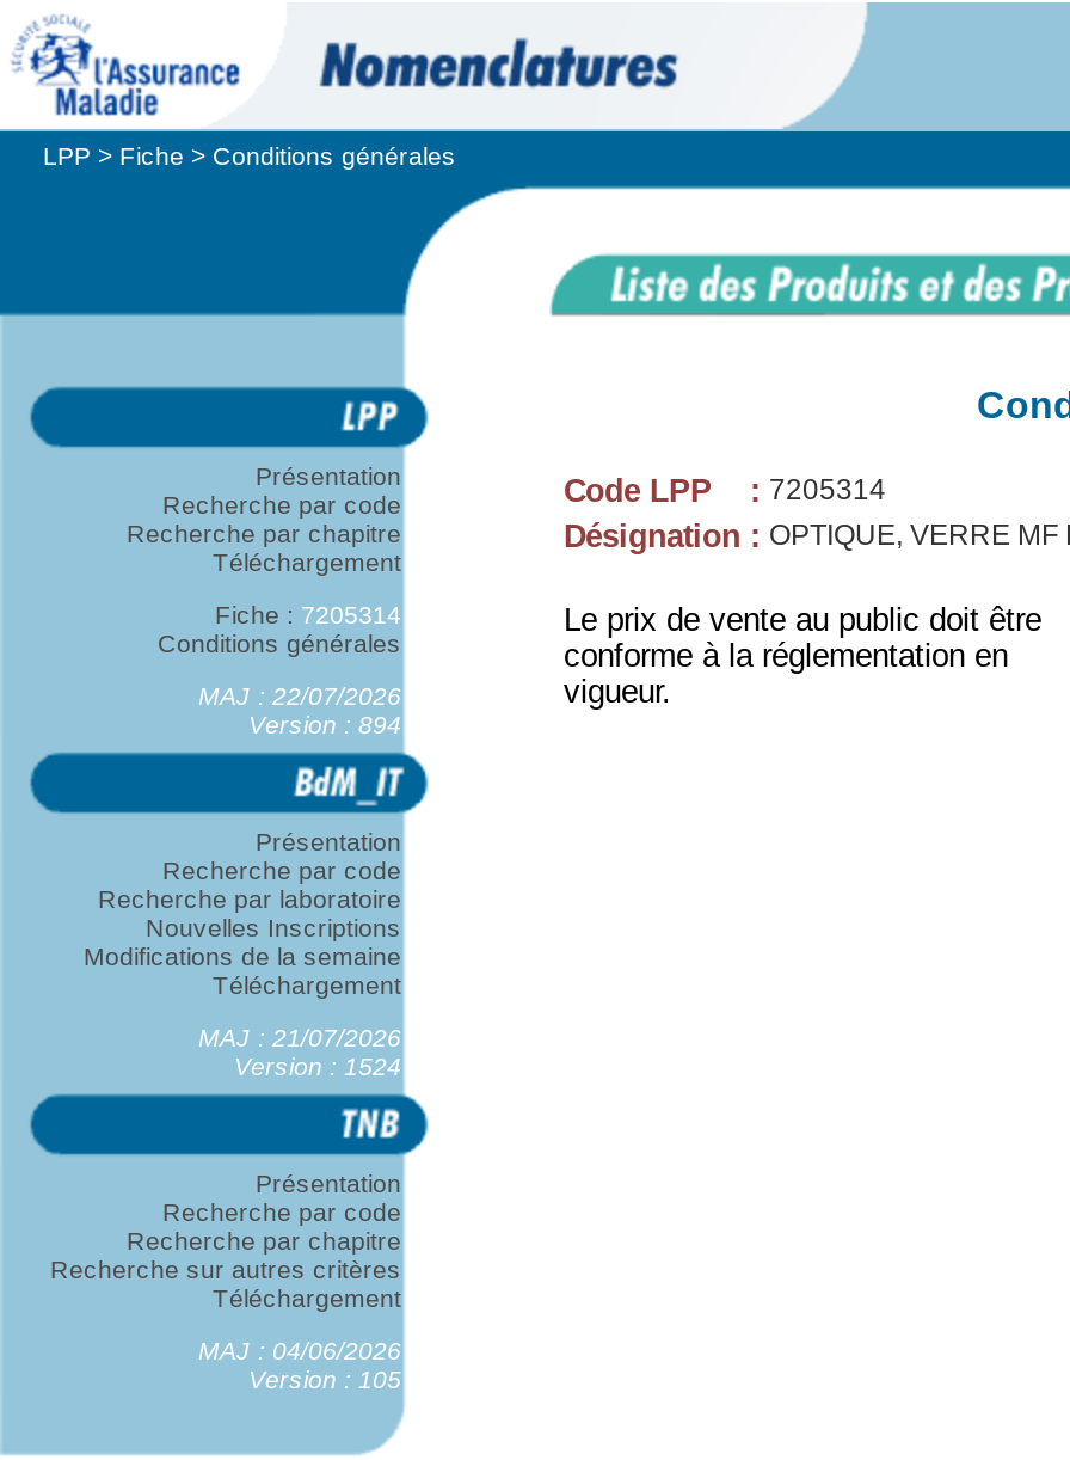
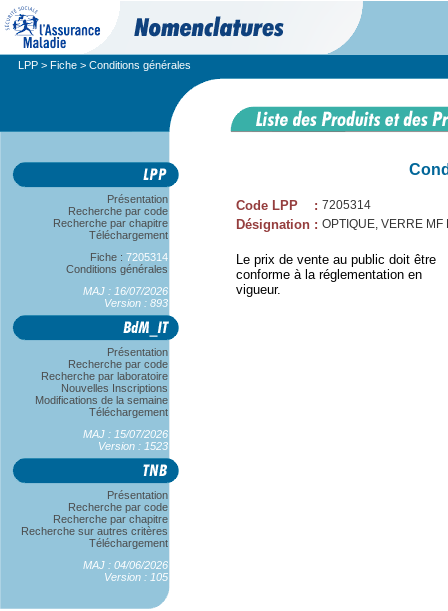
[198,681,401,710] MAJ : 22/07/2026 -> [83,285,168,297] MAJ : 16/07/2026
[248,710,401,738] Version : 894 -> [104,297,168,309] Version : 893
[198,1023,401,1051] MAJ : 21/07/2026 -> [83,428,168,440] MAJ : 15/07/2026
[234,1051,401,1080] Version : 1524 -> [98,440,168,452] Version : 1523

